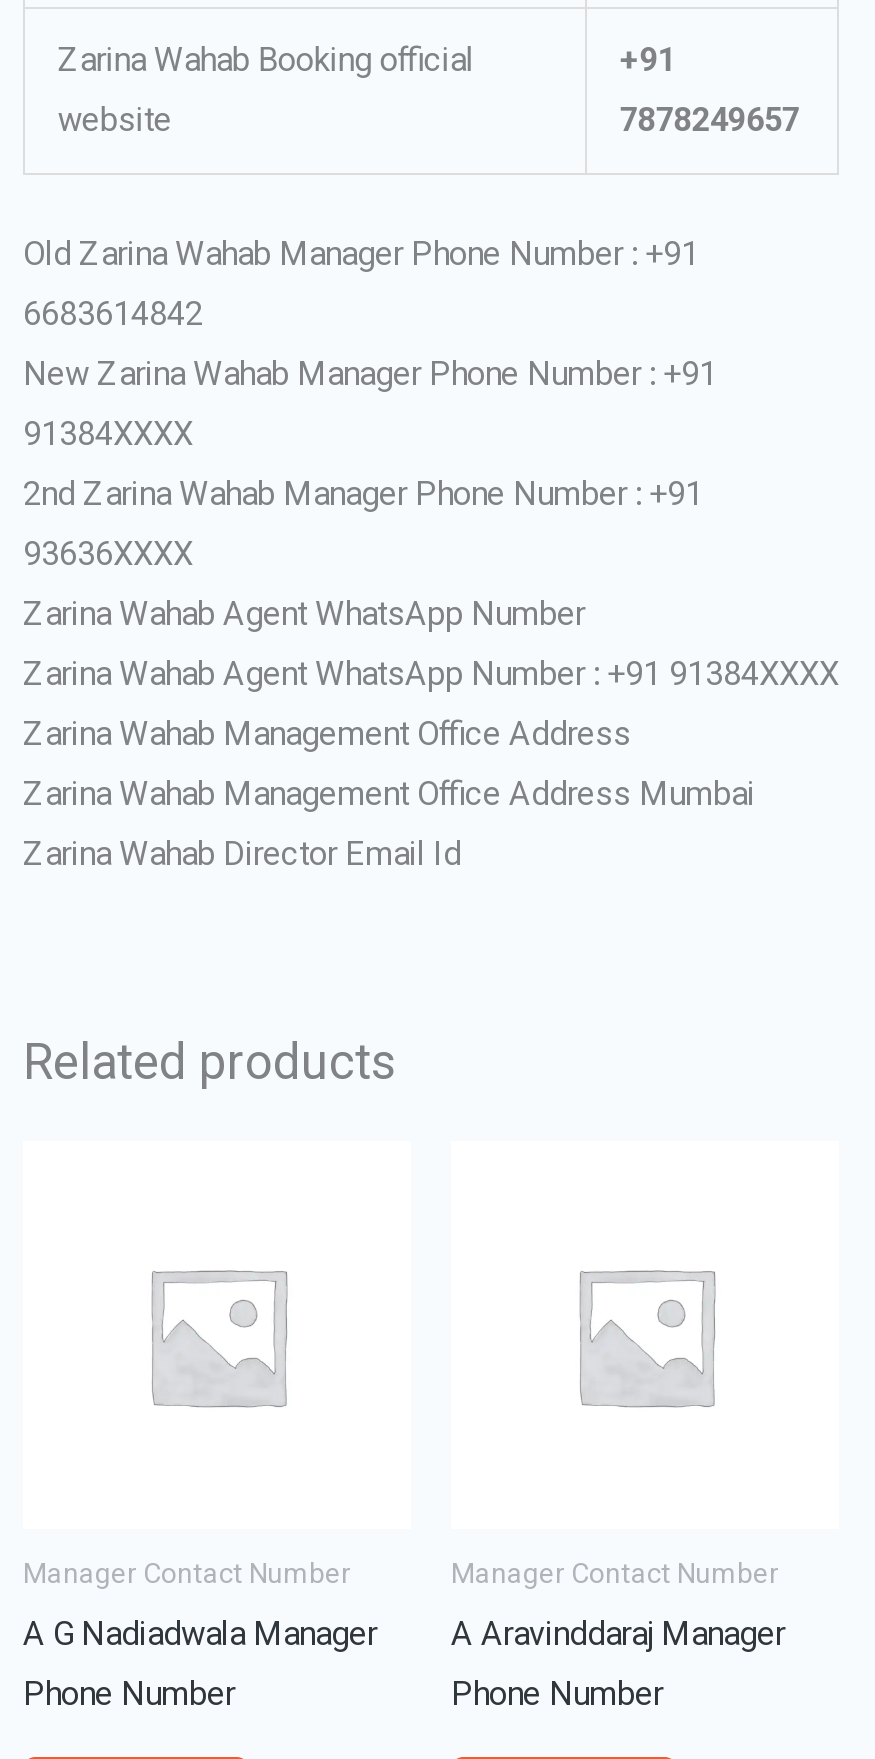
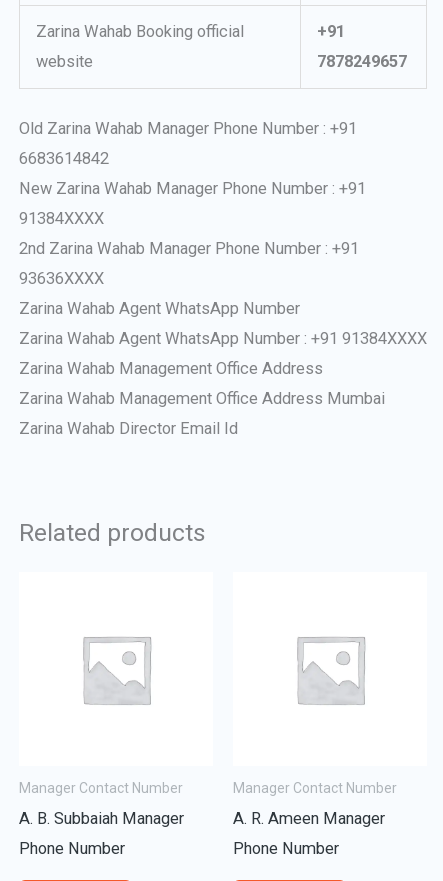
[23,1615,377,1653] A G Nadiadwala Manager -> [19,809,184,828] A. B. Subbaiah Manager
[451,1615,785,1653] A Aravinddaraj Manager -> [233,809,385,828] A. R. Ameen Manager

